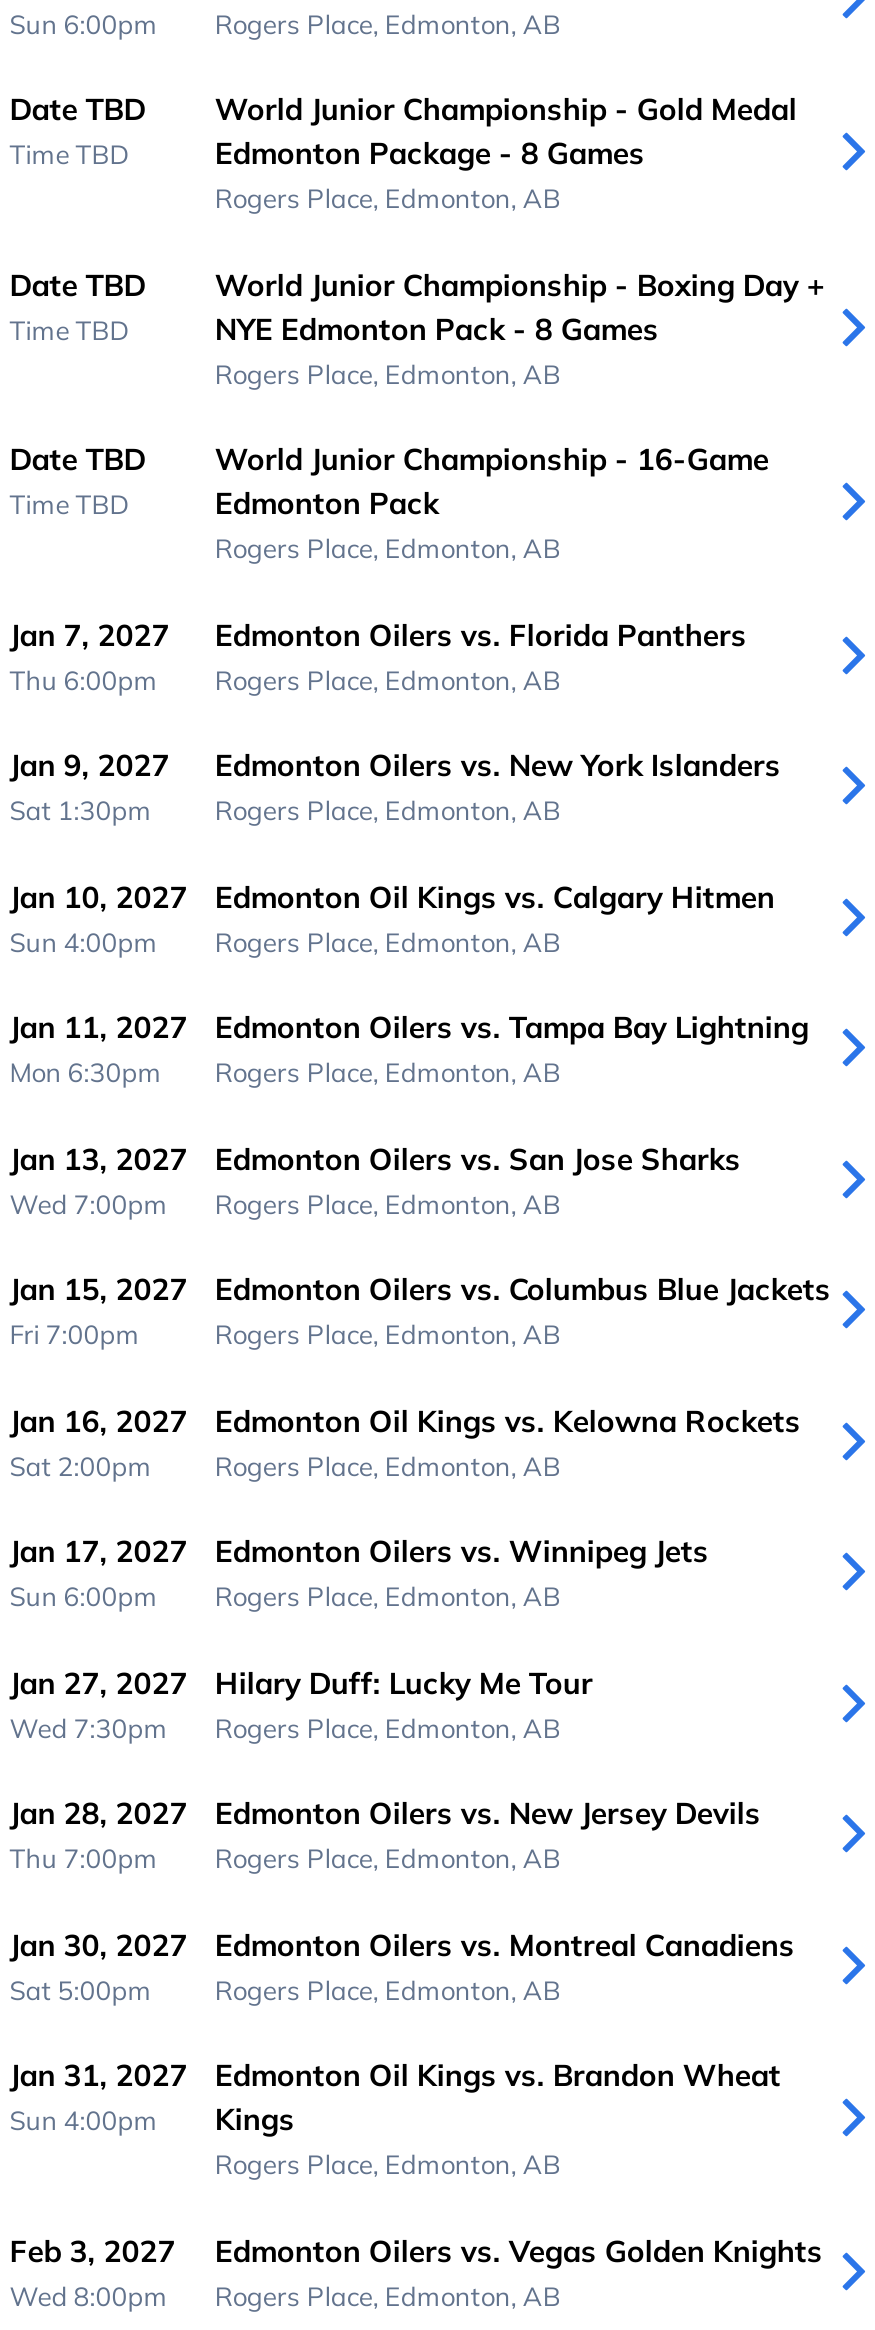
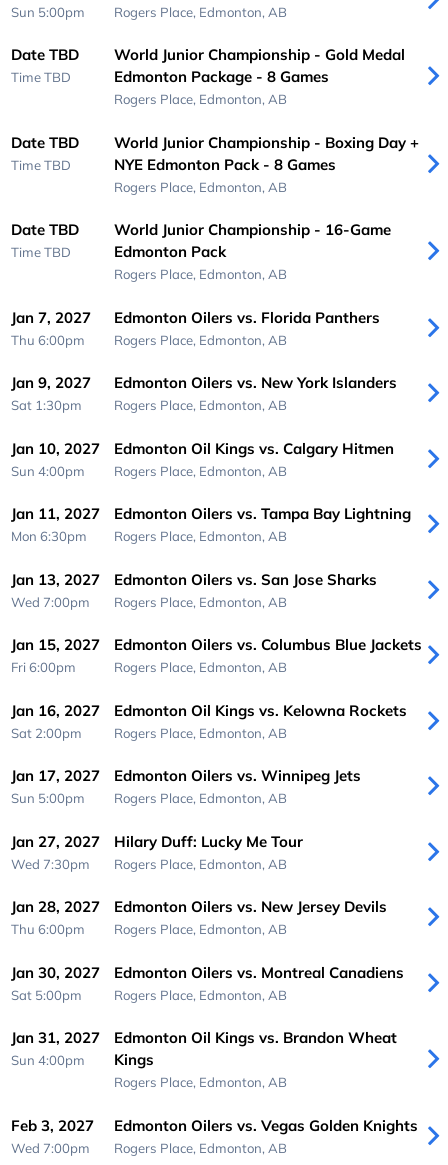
[9,8,561,40] Sun 6:00pm Rogers Place, Edmonton, AB -> [11,4,287,20] Sun 5:00pm Rogers Place, Edmonton, AB
[9,1319,139,1351] Fri 7:00pm -> [11,659,76,675] Fri 6:00pm
[9,1581,561,1613] Sun 6:00pm Rogers Place, Edmonton, AB -> [11,790,287,806] Sun 5:00pm Rogers Place, Edmonton, AB
[9,1843,561,1875] Thu 7:00pm Rogers Place, Edmonton, AB -> [11,921,287,937] Thu 6:00pm Rogers Place, Edmonton, AB
[9,2280,561,2312] Wed 8:00pm Rogers Place, Edmonton, AB -> [11,1140,287,1156] Wed 7:00pm Rogers Place, Edmonton, AB

